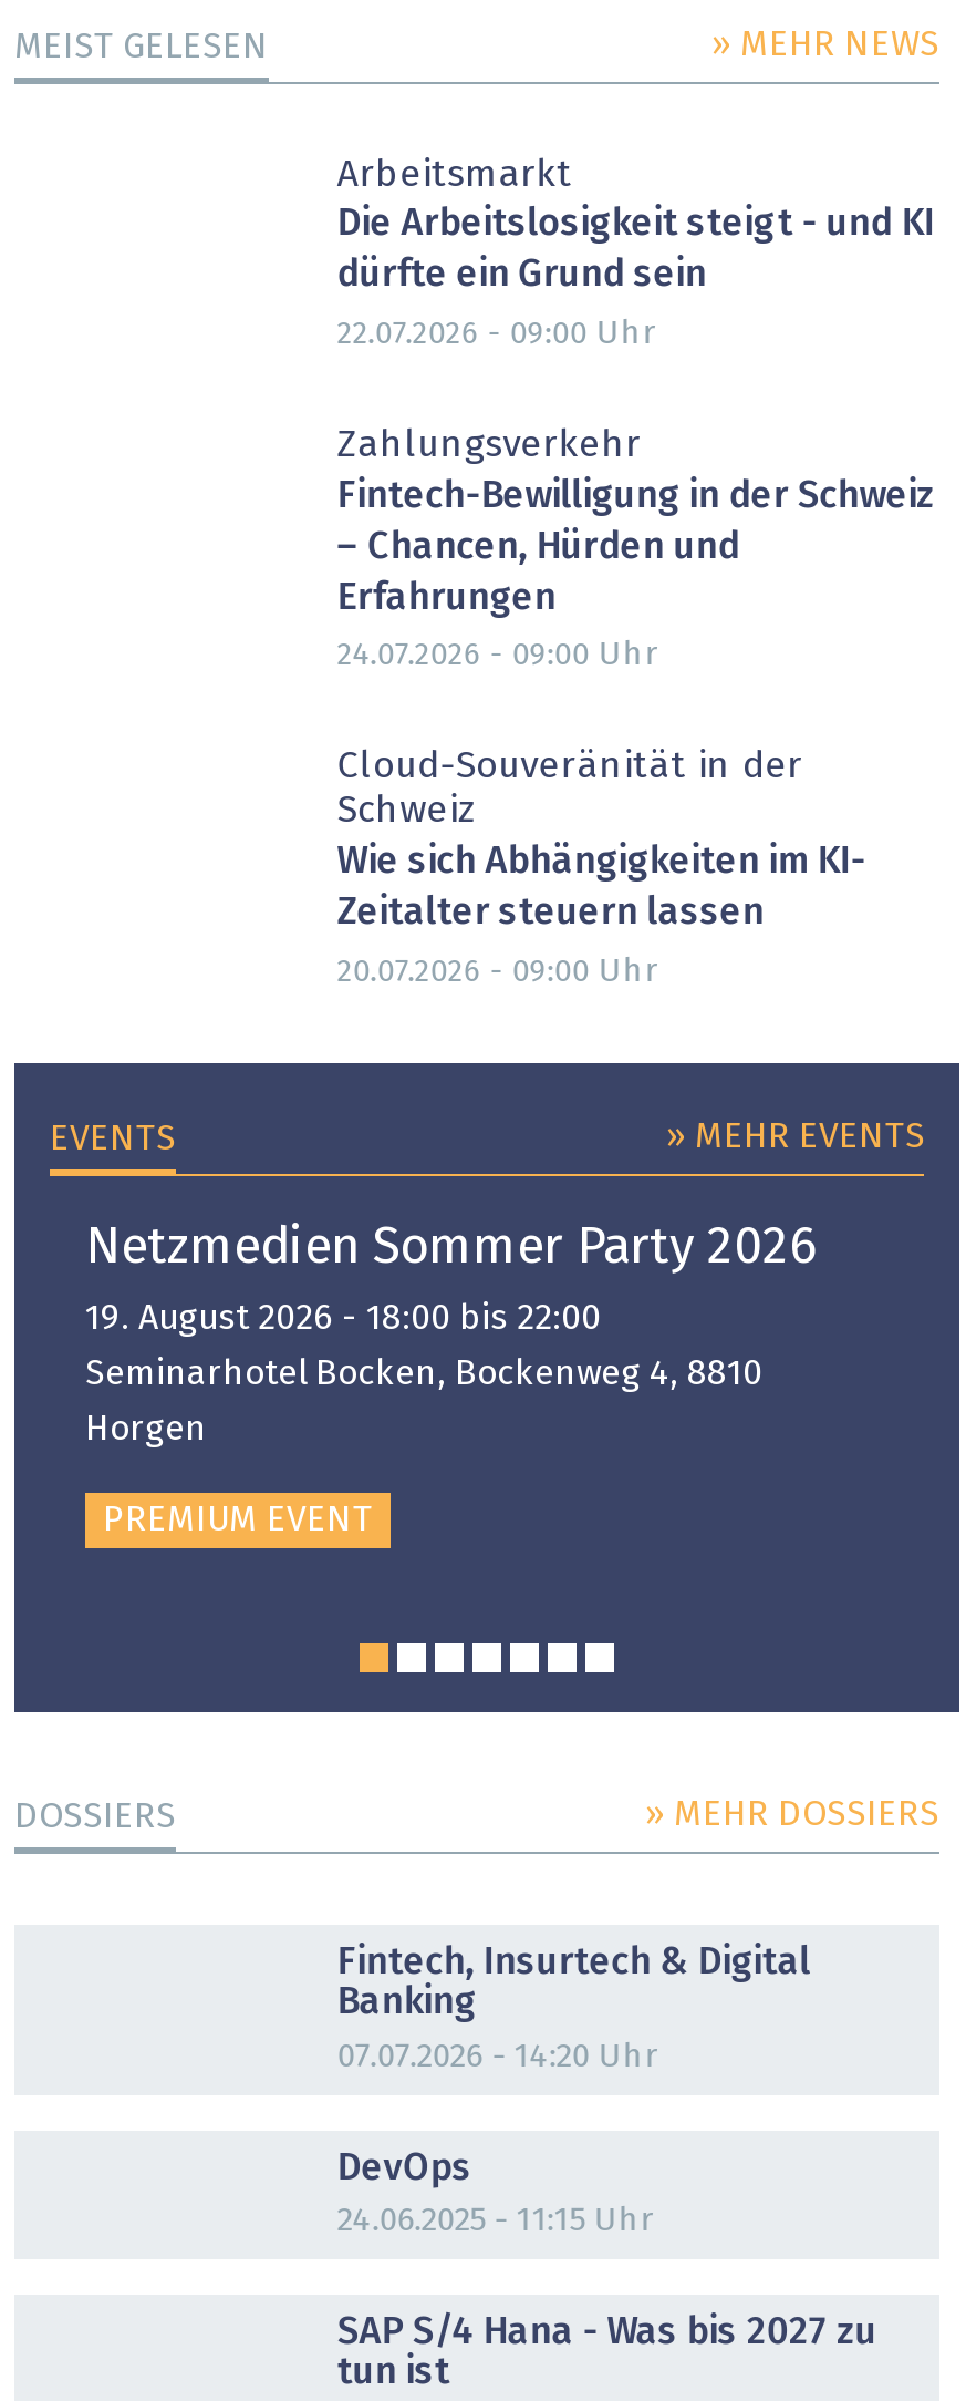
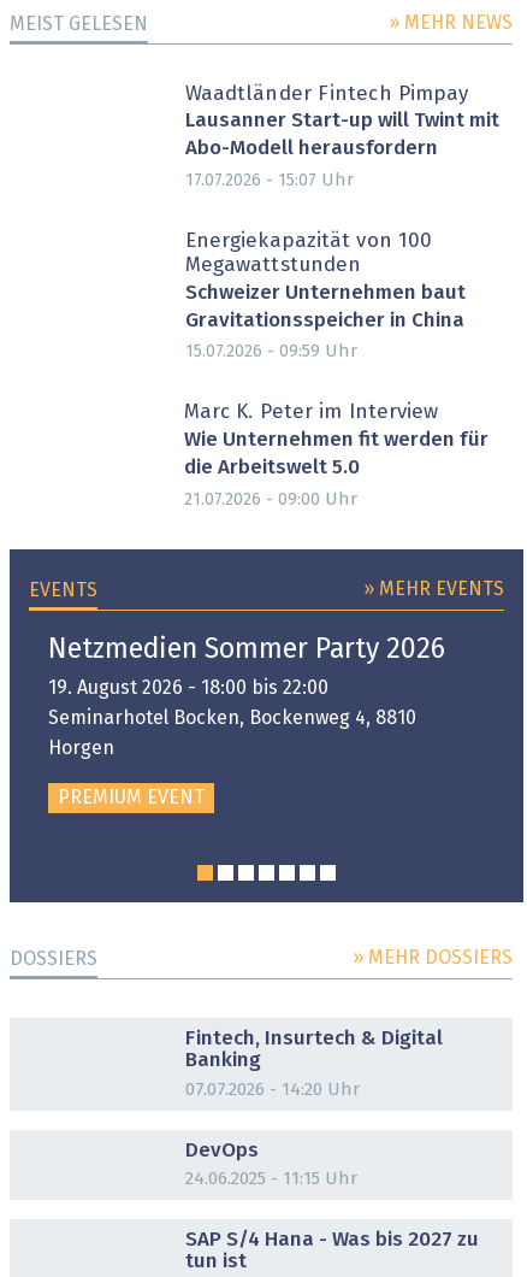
[337,156,935,295] Arbeitsmarkt | Die Arbeitslosigkeit steigt - und KI | dürfte ein Grund sein -> [185,84,499,160] Waadtländer Fintech Pimpay | Lausanner Start-up will Twint mit | Abo-Modell herausfordern
[337,317,656,350] 22.07.2026 - 09:00 Uhr -> [185,171,353,189] 17.07.2026 - 15:07 Uhr
[337,427,935,618] Zahlungsverkehr | Fintech-Bewilligung in der Schweiz | – Chancen, Hürden und | Erfahrungen -> [185,231,465,331] Energiekapazität von 100 | Megawattstunden | Schweizer Unternehmen baut | Gravitationsspeicher in China
[337,639,658,672] 24.07.2026 - 09:00 Uhr -> [185,343,357,361] 15.07.2026 - 09:59 Uhr
[337,749,866,933] Cloud-Souveränität in der | Schweiz | Wie sich Abhängigkeiten im KI- | Zeitalter steuern lassen -> [184,403,488,478] Marc K. Peter im Interview | Wie Unternehmen fit werden für | die Arbeitswelt 5.0
[337,954,658,987] 20.07.2026 - 09:00 Uhr -> [184,490,357,508] 21.07.2026 - 09:00 Uhr

